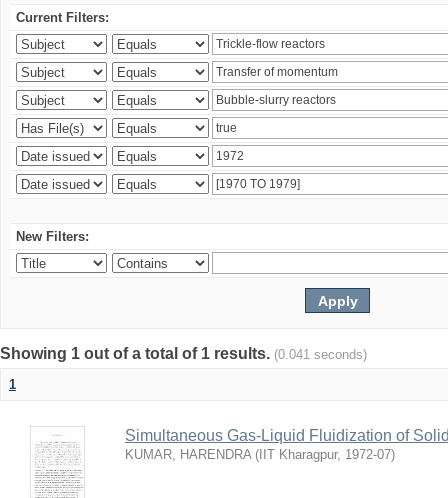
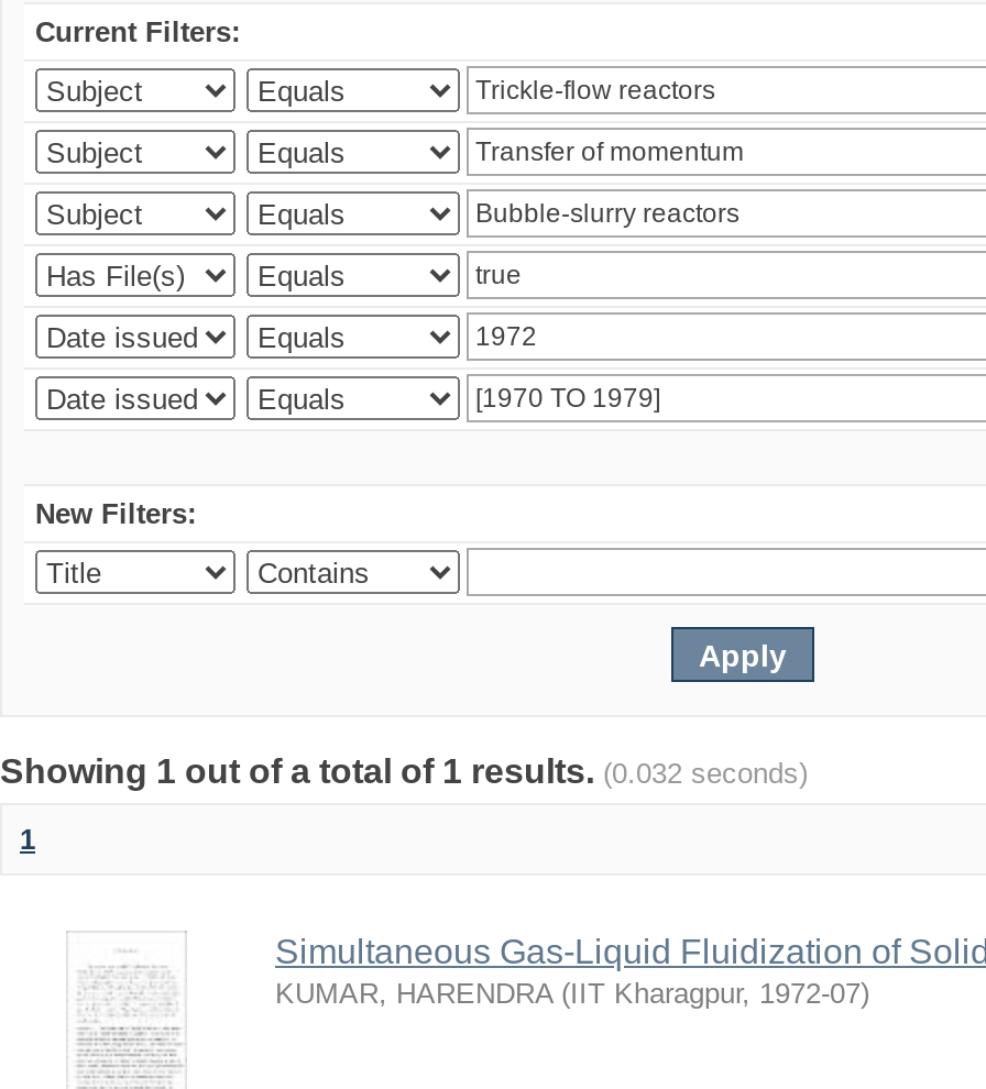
[0,345,367,362] Showing 1 out of a total of 1 results. (0.041 seconds) -> [0,752,808,790] Showing 1 out of a total of 1 results. (0.032 seconds)

